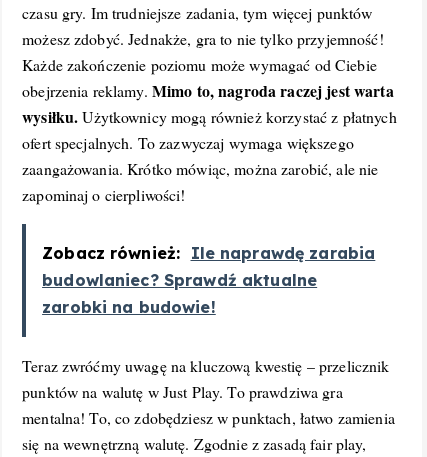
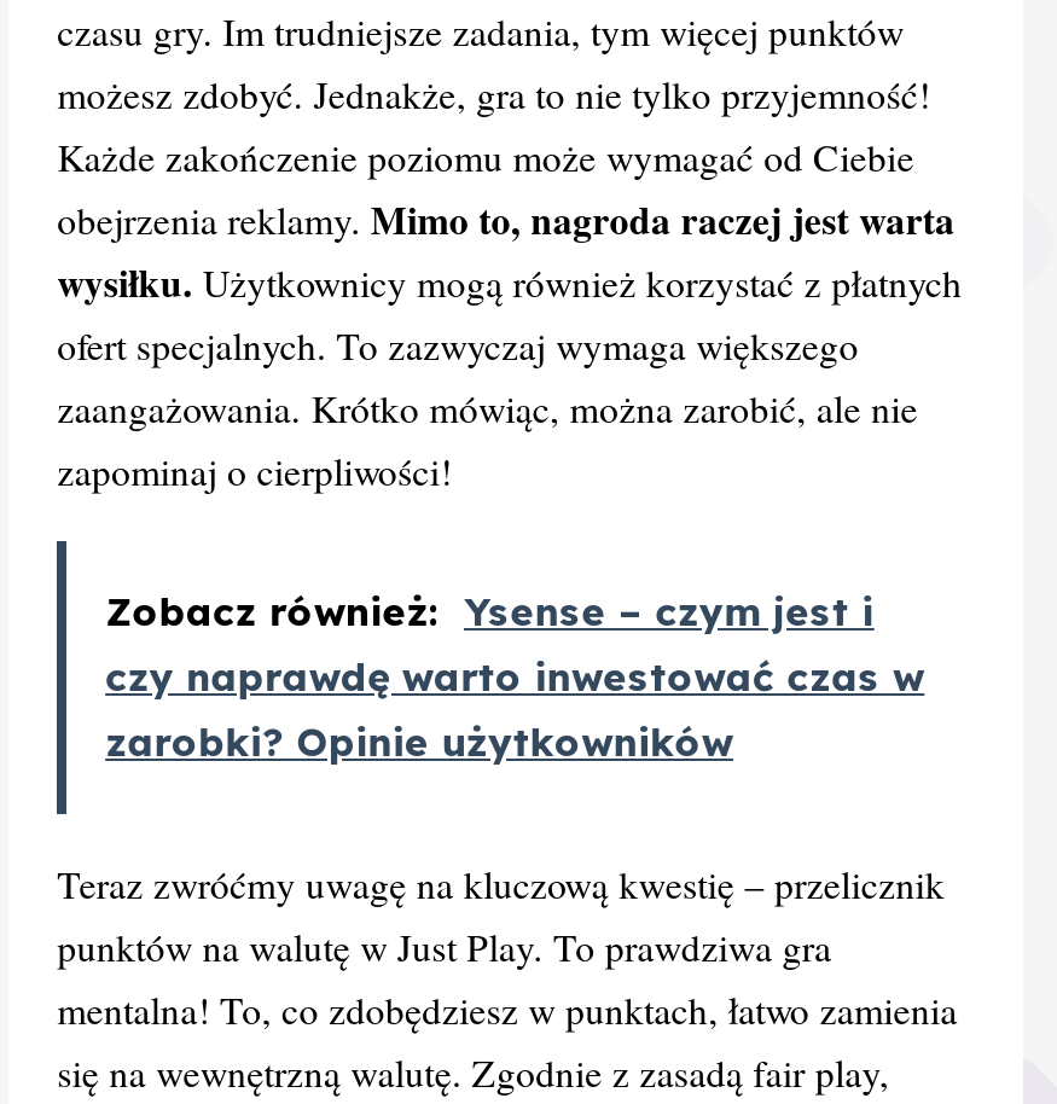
[42,243,375,317] Zobacz również: Ile naprawdę zarabia | budowlaniec? Sprawdź aktualne | zarobki na budowie! -> [105,588,925,766] Zobacz również: Ysense – czym jest i | czy naprawdę warto inwestować czas w | zarobki? Opinie użytkowników

